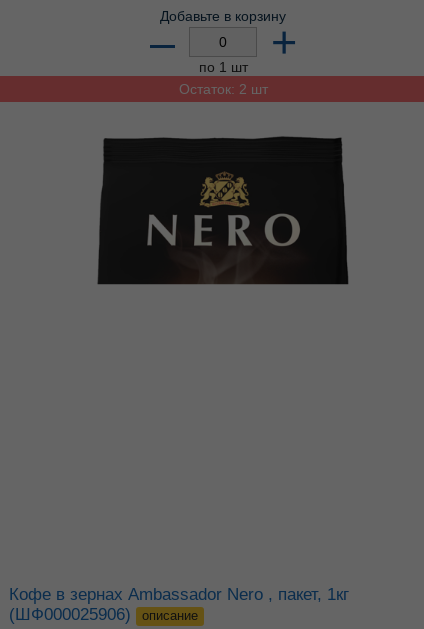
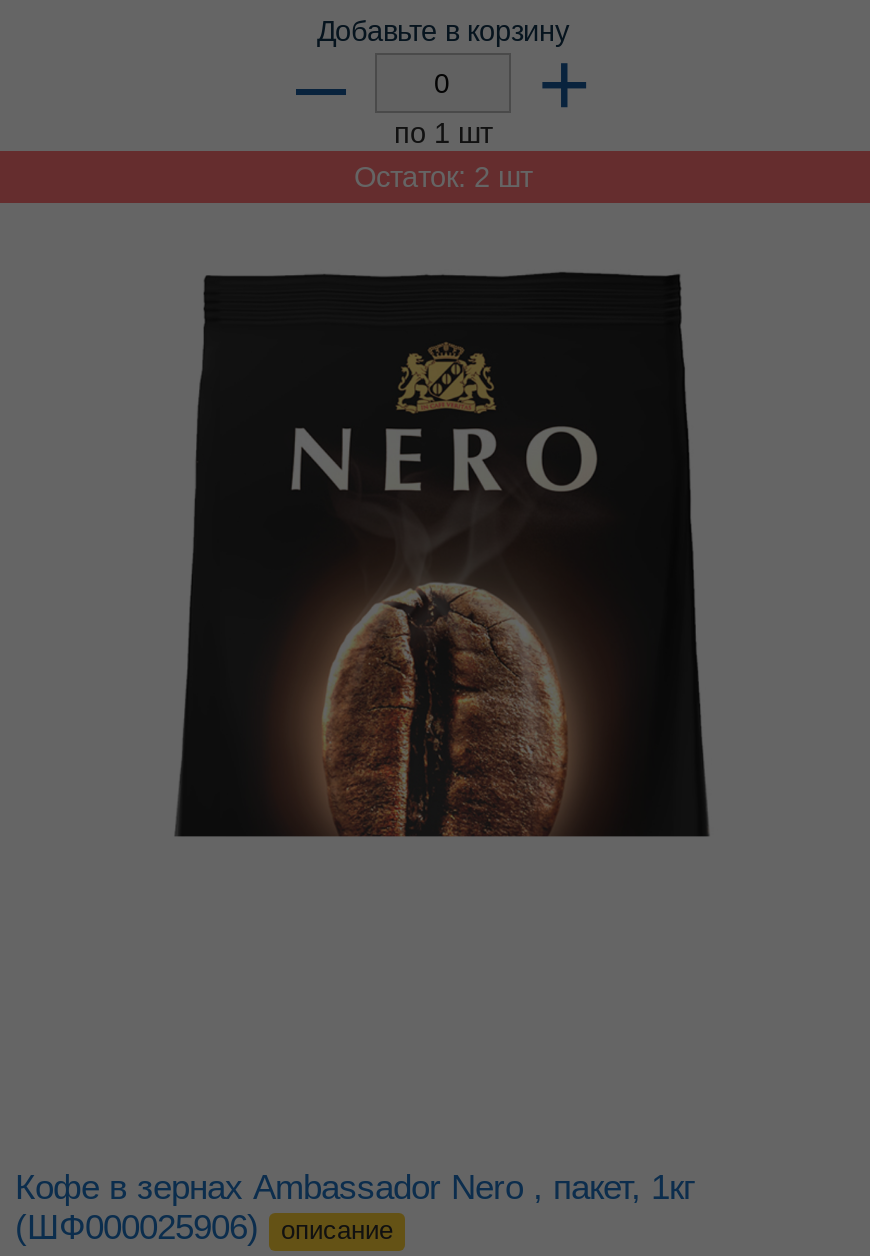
none -> [173,567,711,839] [image]

